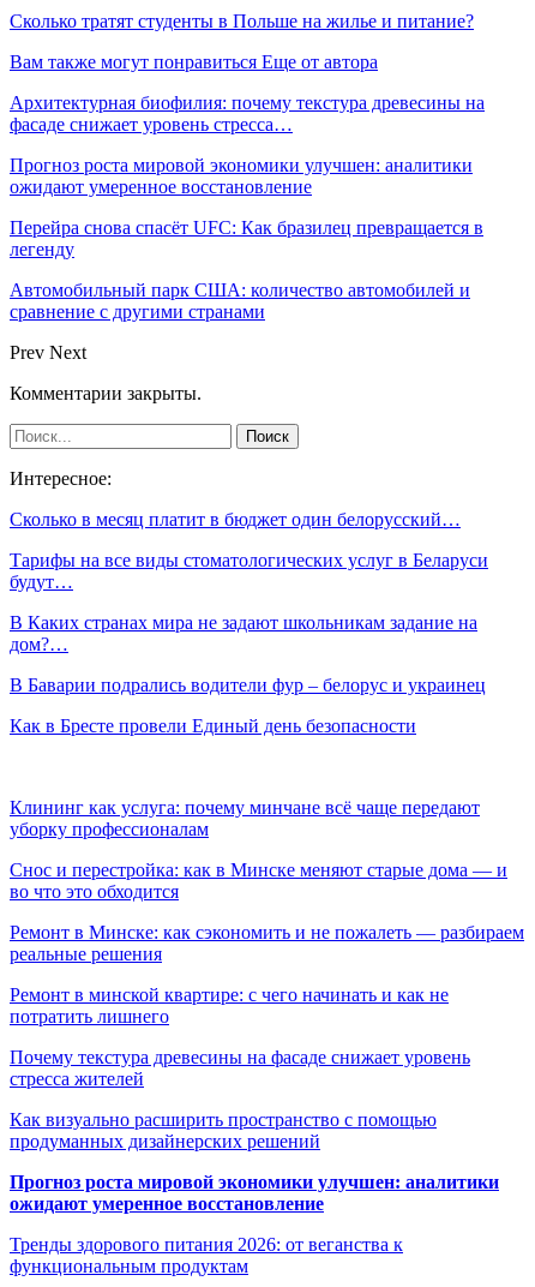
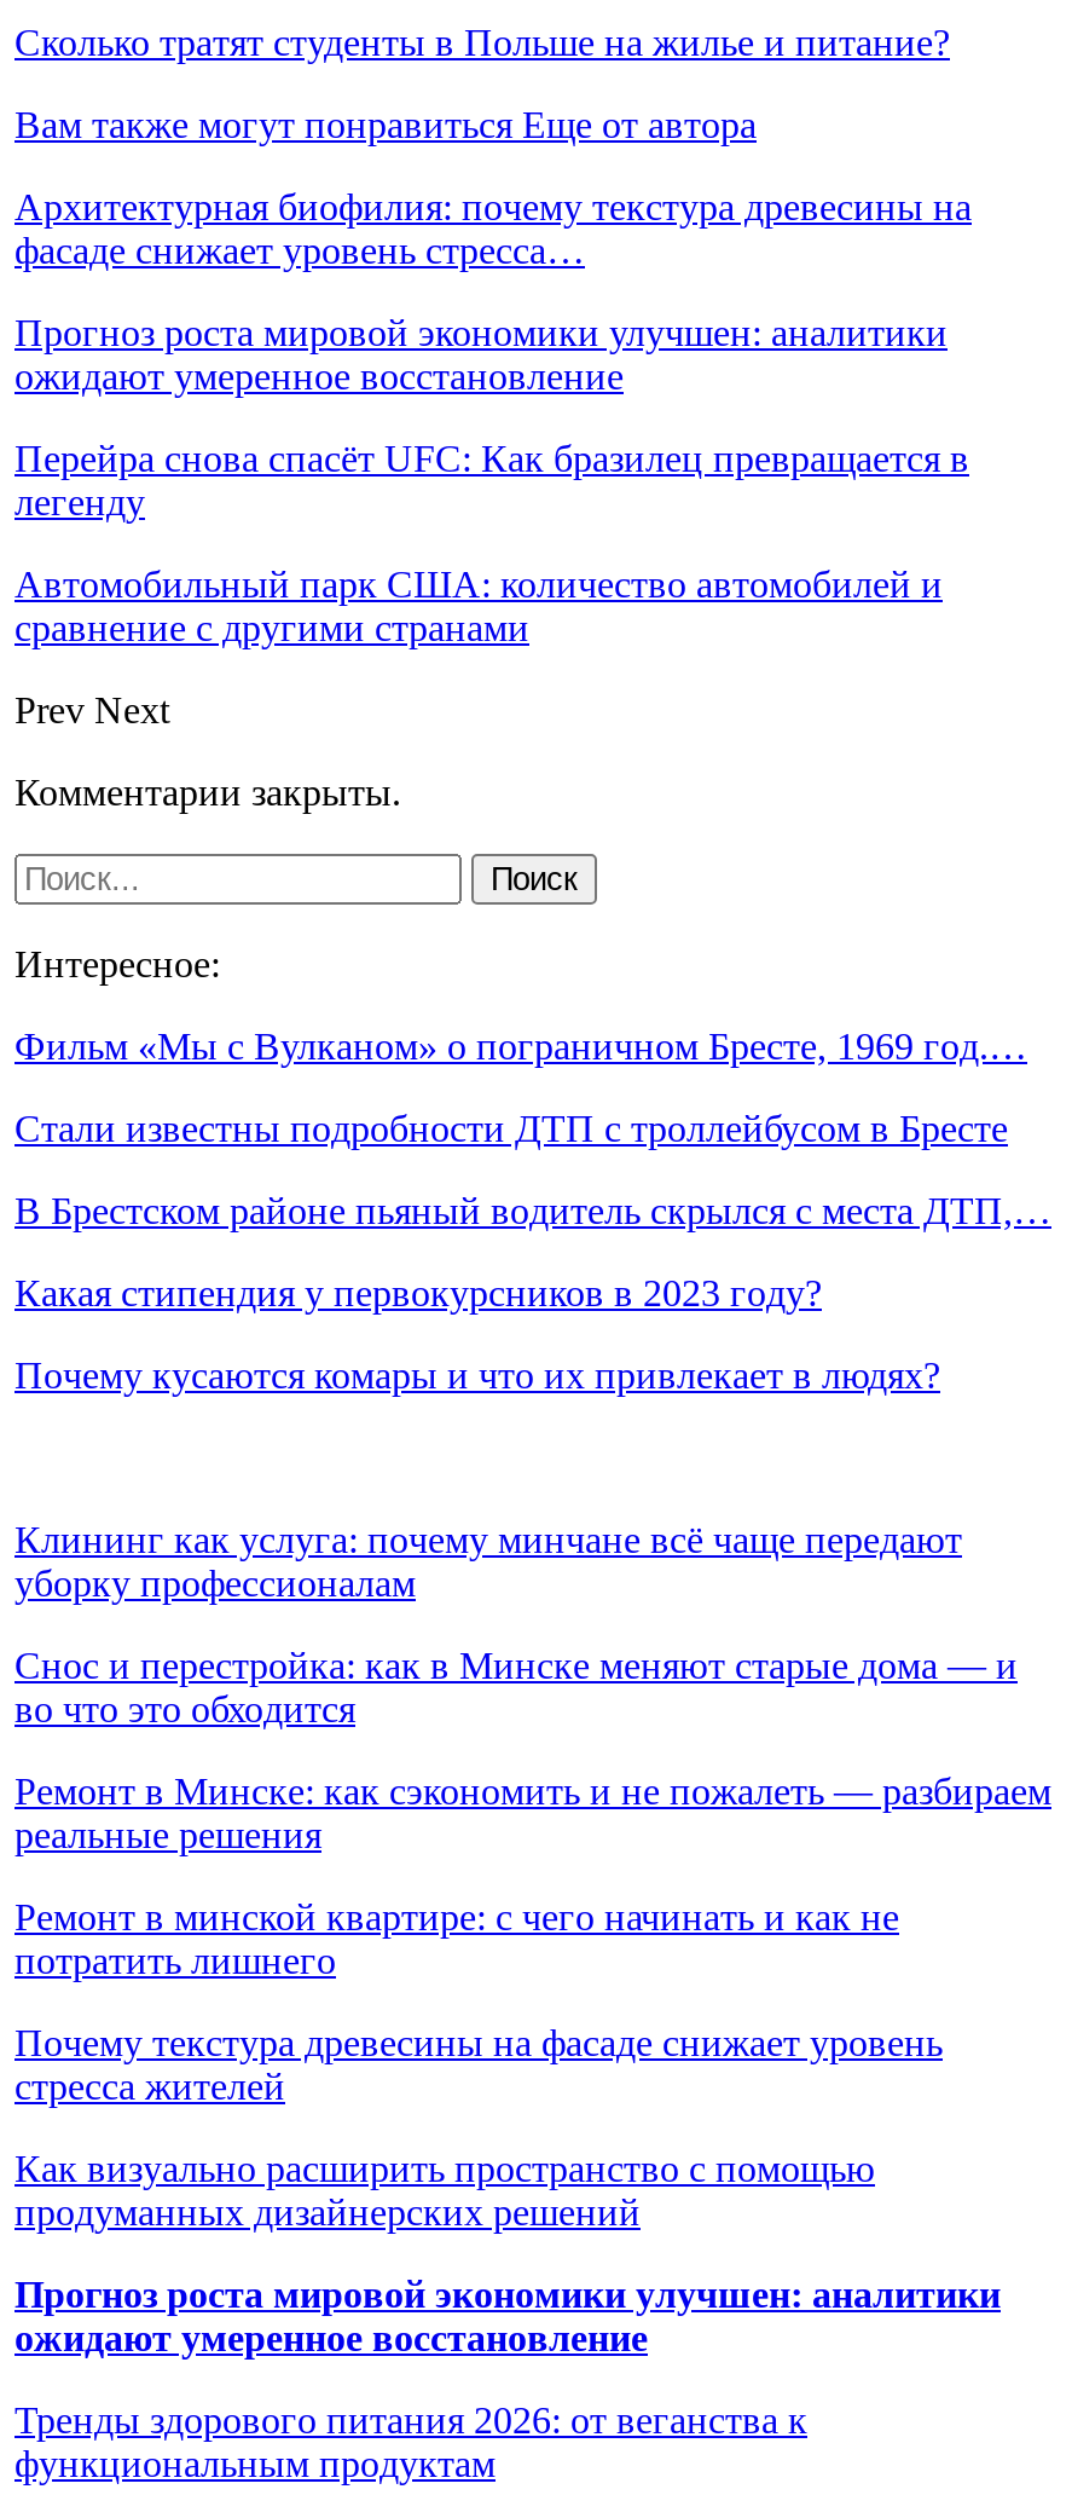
[10,509,461,529] Сколько в месяц платит в бюджет один белорусский… -> [15,1025,1027,1066] Фильм «Мы с Вулканом» о пограничном Бресте, 1969 год.…
[10,550,488,592] Тарифы на все виды стоматологических услуг в Беларуси | будут… -> [15,1107,1008,1148] Стали известны подробности ДТП с троллейбусом в Бресте
[10,612,477,654] В Каких странах мира не задают школьникам задание на | дом?… -> [15,1190,1051,1231] В Брестском районе пьяный водитель скрылся с места ДТП,…
[10,674,486,695] В Баварии подрались водители фур – белорус и украинец -> [15,1272,822,1313] Какая стипендия у первокурсников в 2023 году?
[10,715,416,736] Как в Бресте провели Единый день безопасности -> [15,1354,940,1395] Почему кусаются комары и что их привлекает в людях?

